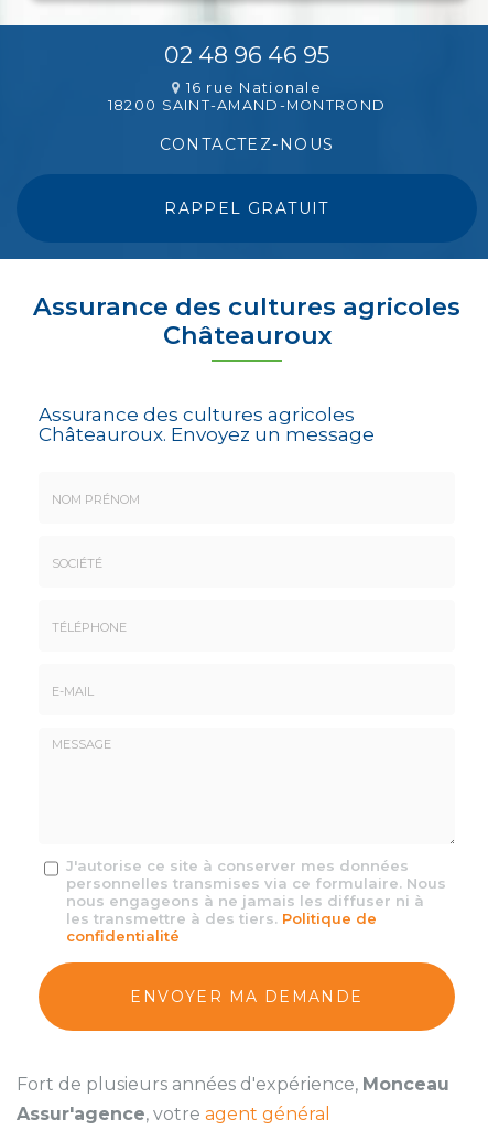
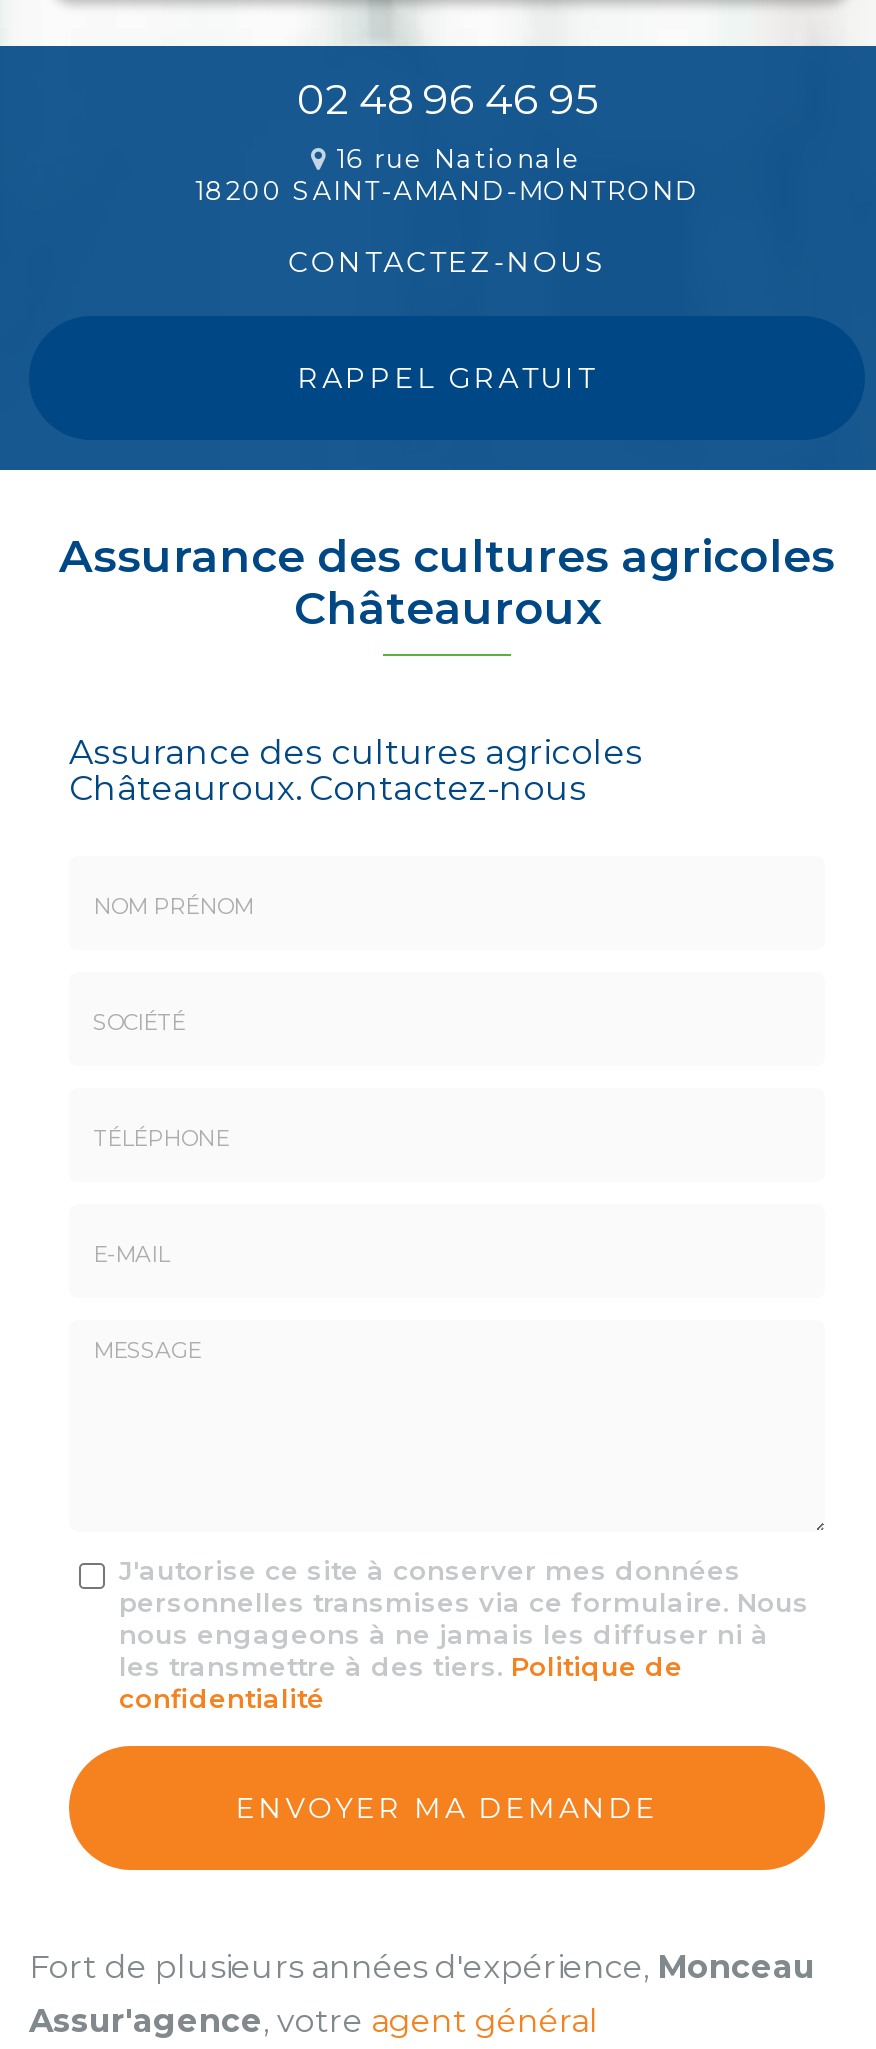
[39,423,375,445] Châteauroux. Envoyez un message -> [69,768,587,808] Châteauroux. Contactez-nous

